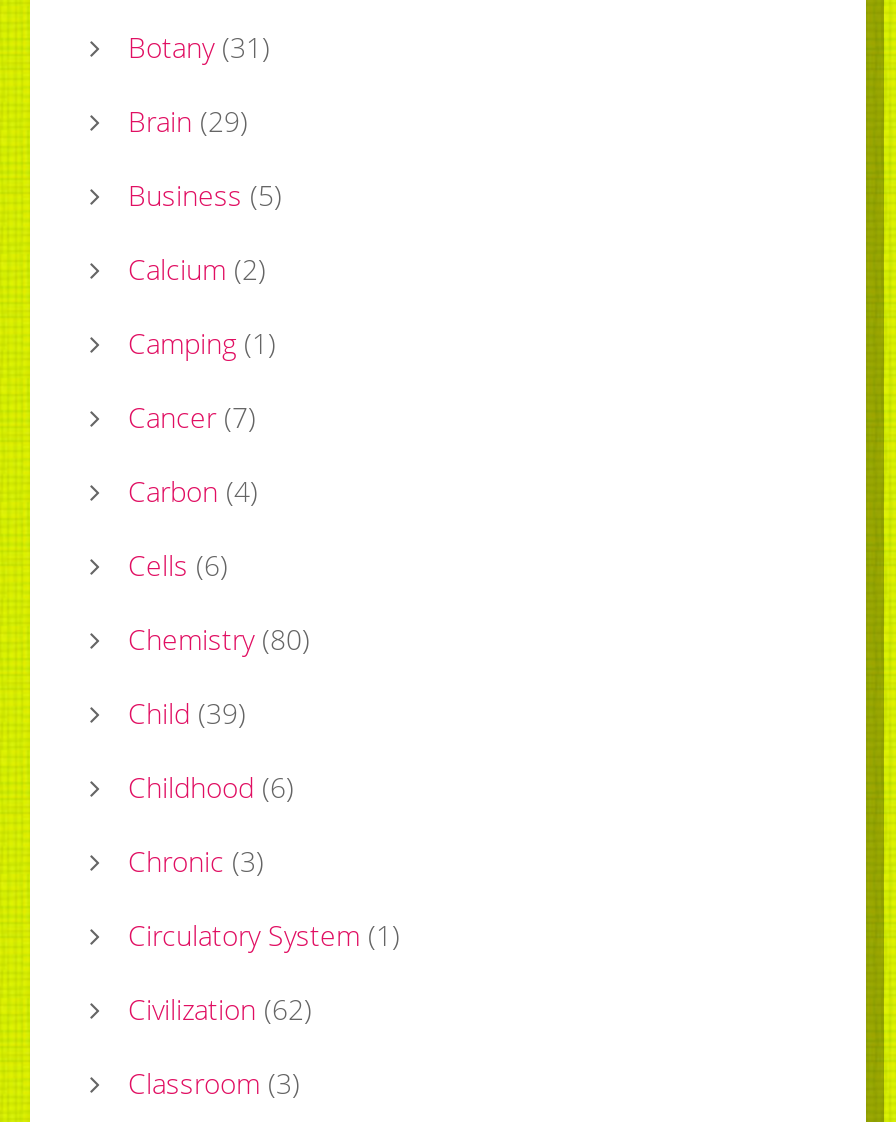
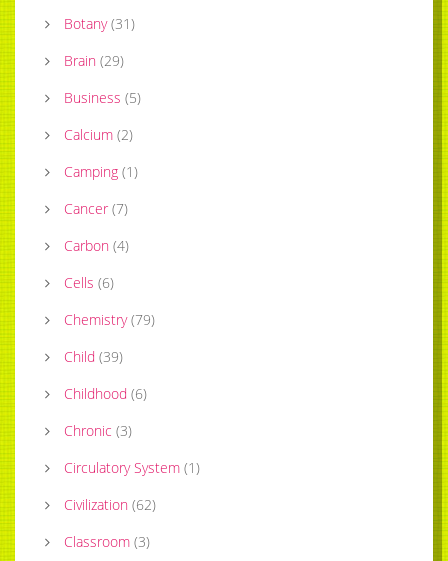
[128,620,310,658] Chemistry (80) -> [64,310,155,329] Chemistry (79)

